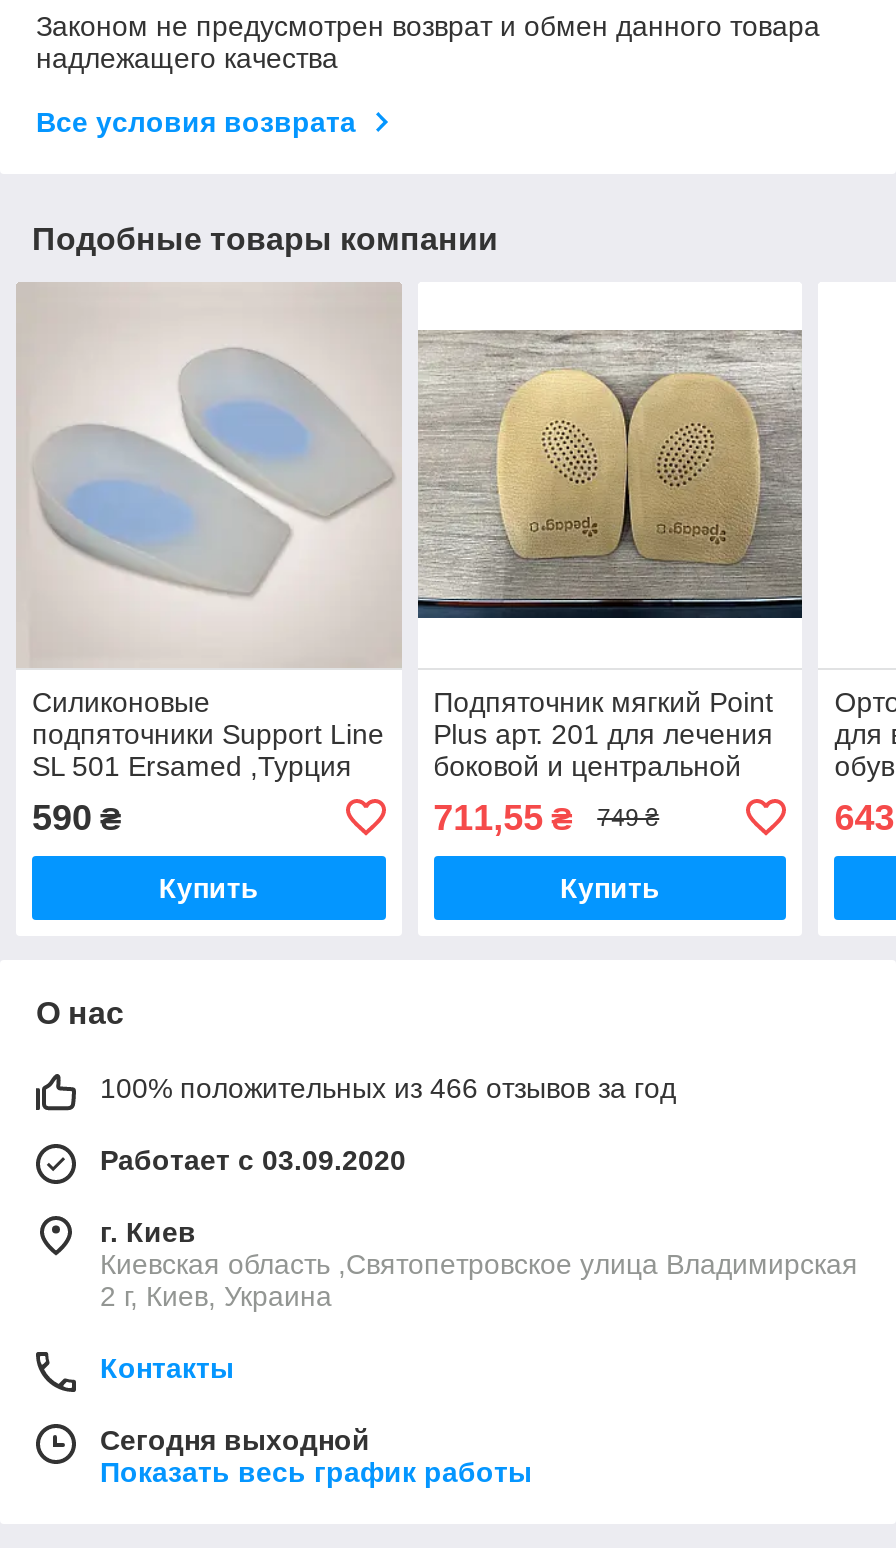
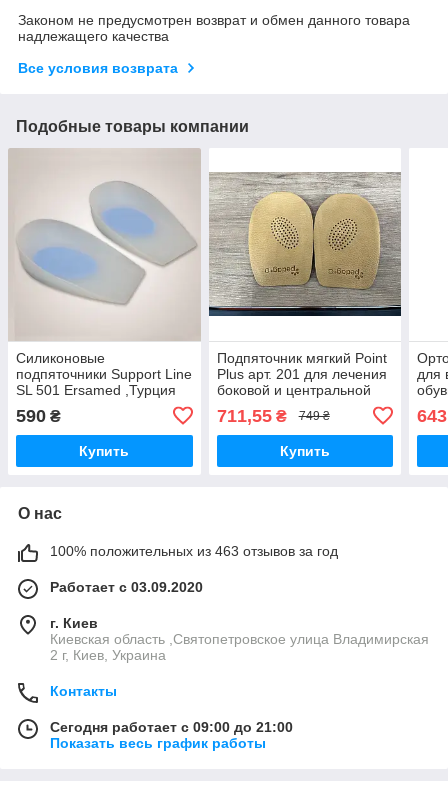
[100,1071,676,1103] 100% положительных из 466 отзывов за год -> [50,542,338,558] 100% положительных из 463 отзывов за год
[100,1423,370,1455] Сегодня выходной -> [50,718,293,734] Сегодня работает с 09:00 до 21:00

